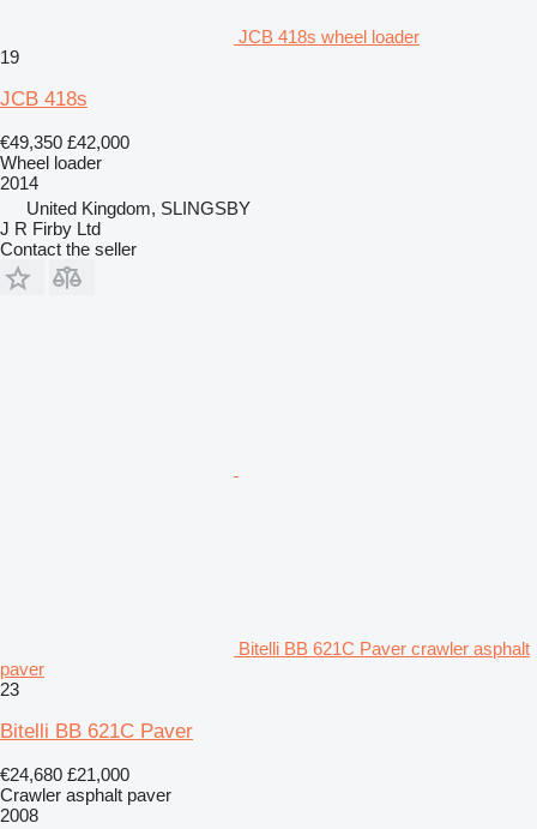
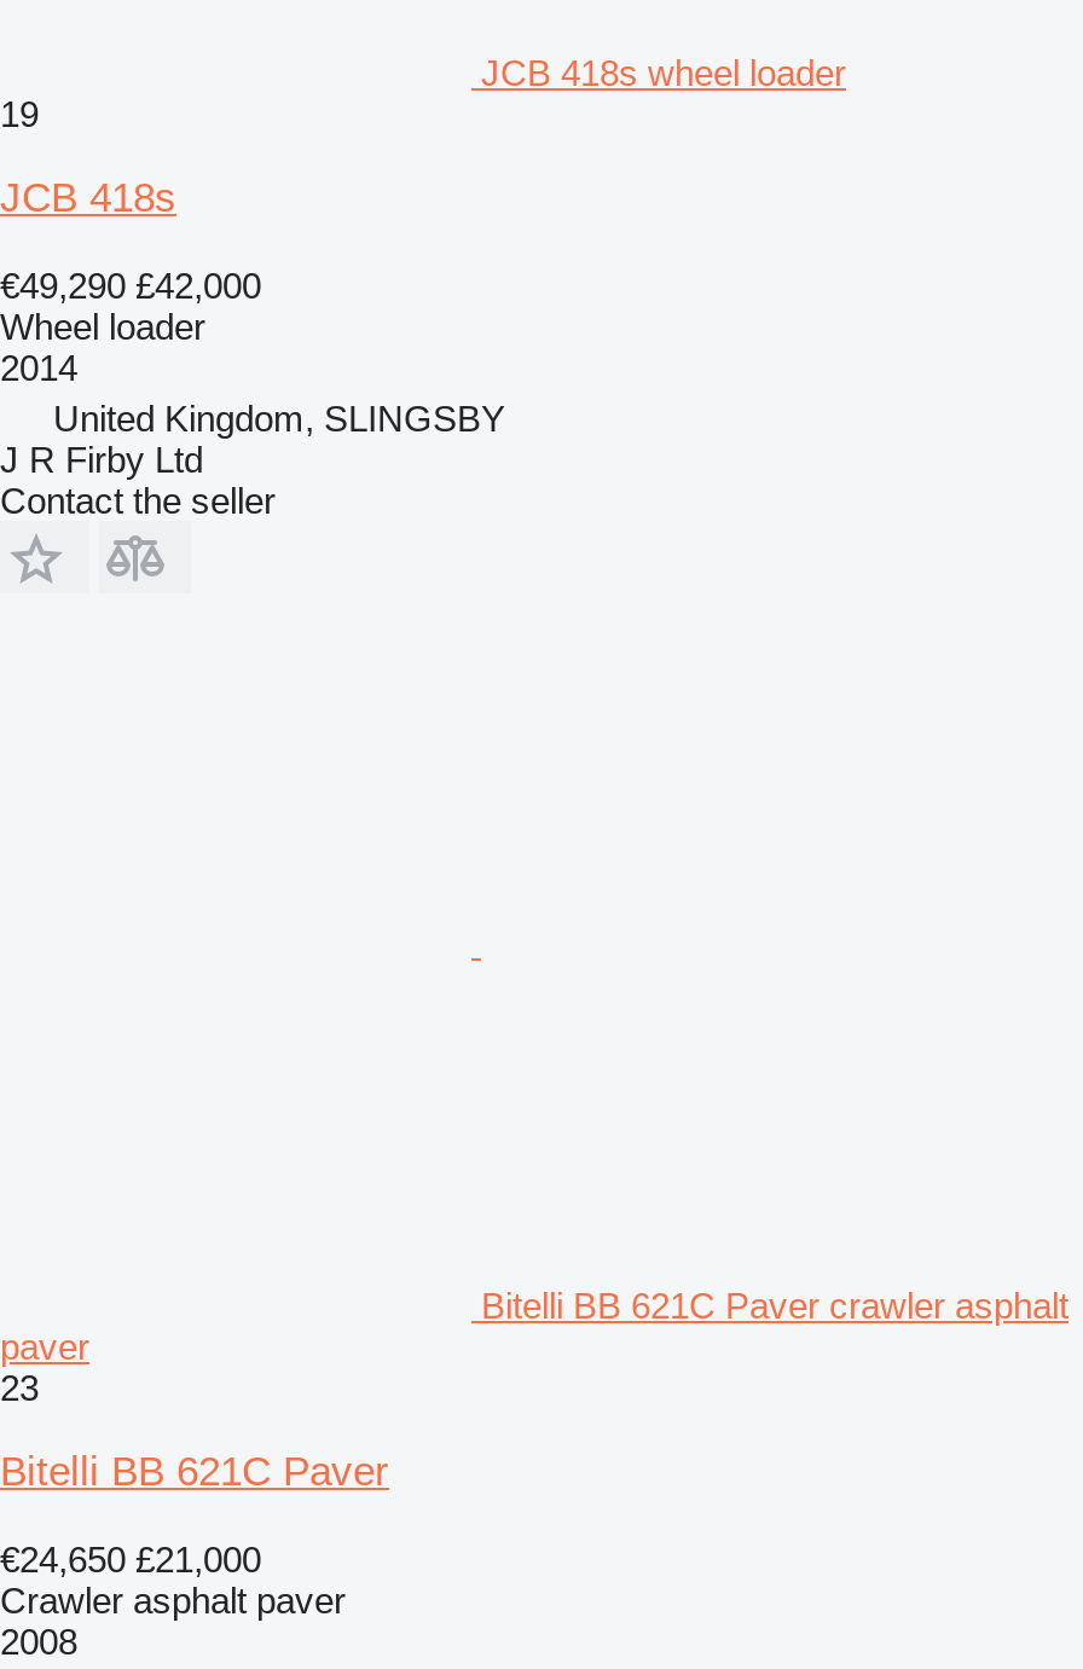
[0,132,129,152] €49,350 £42,000 -> [0,264,261,306] €49,290 £42,000
[0,764,129,784] €24,680 £21,000 -> [0,1538,261,1579] €24,650 £21,000

